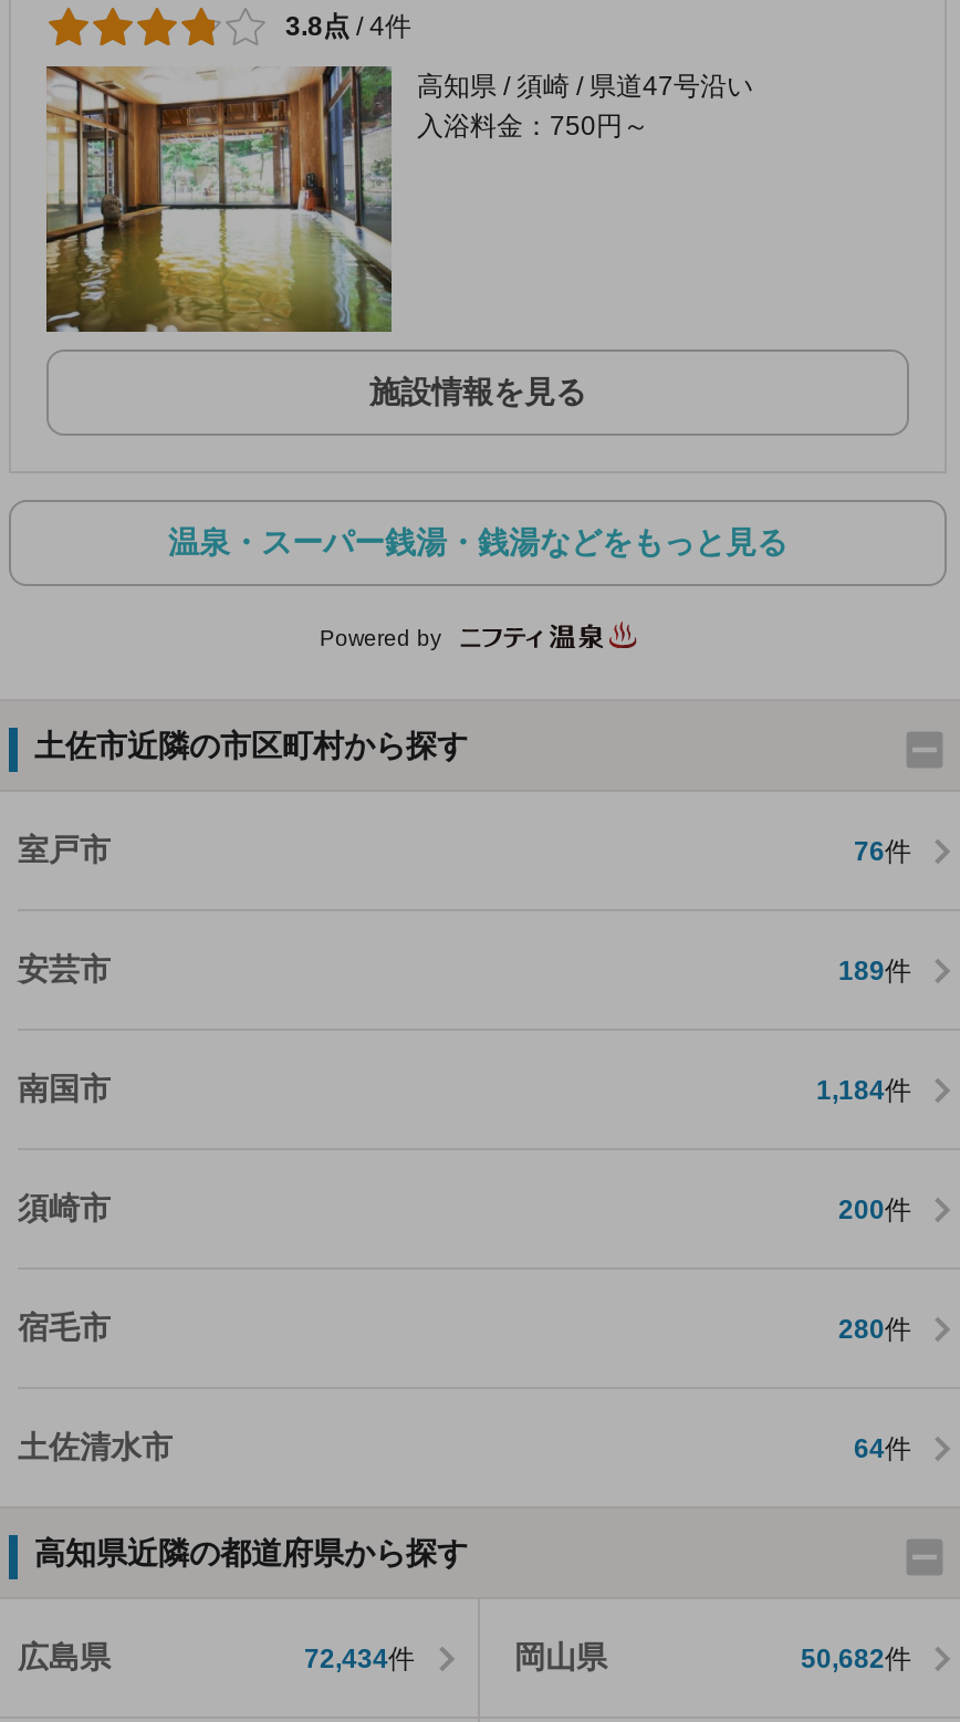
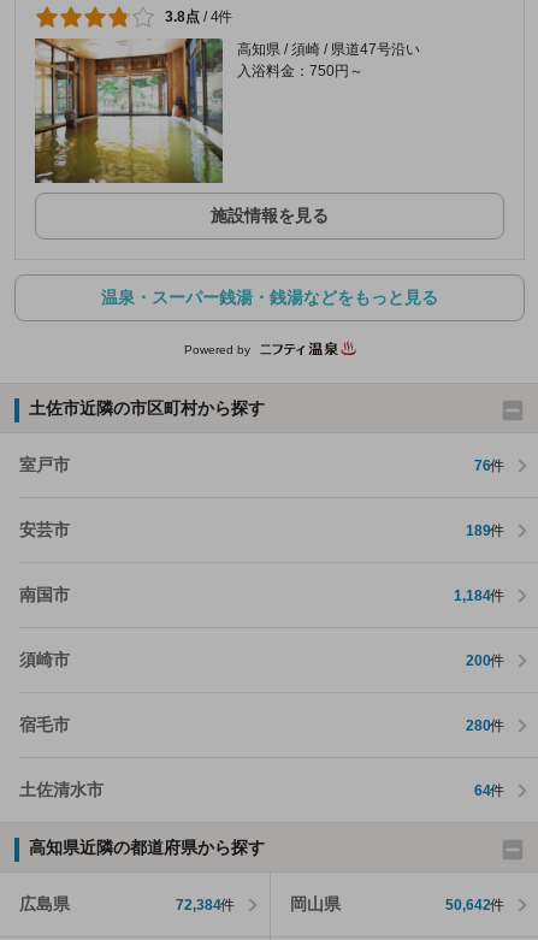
[304,1643,415,1674] 72,434件 -> [175,897,235,914] 72,384件
[801,1643,911,1674] 50,682件 -> [445,897,506,914] 50,642件

